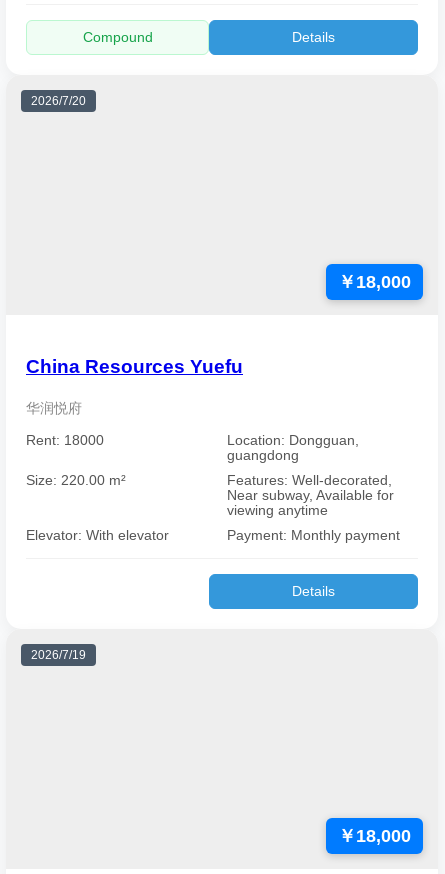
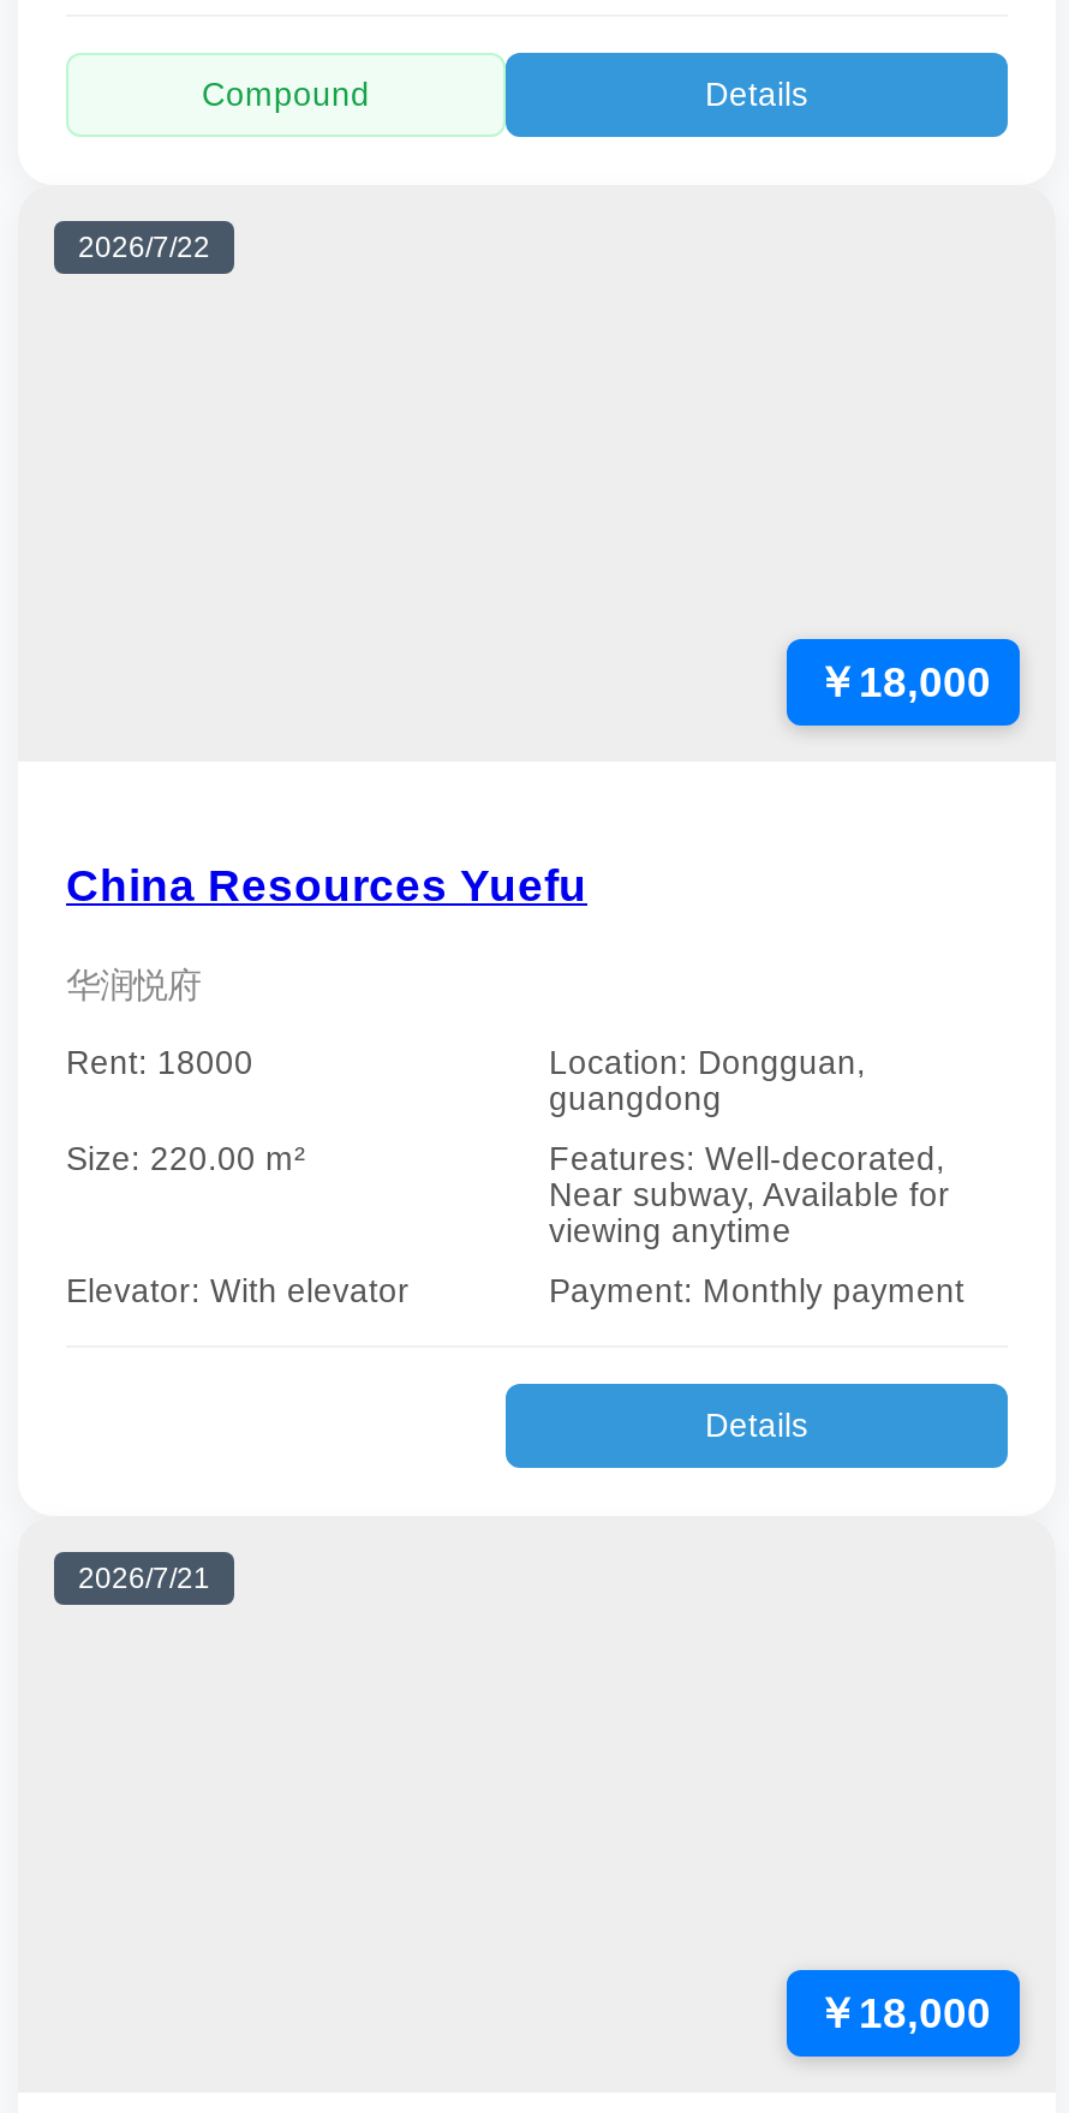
[31,94,86,108] 2026/7/20 -> [78,231,210,264] 2026/7/22
[31,648,86,662] 2026/7/19 -> [78,1562,210,1596] 2026/7/21

